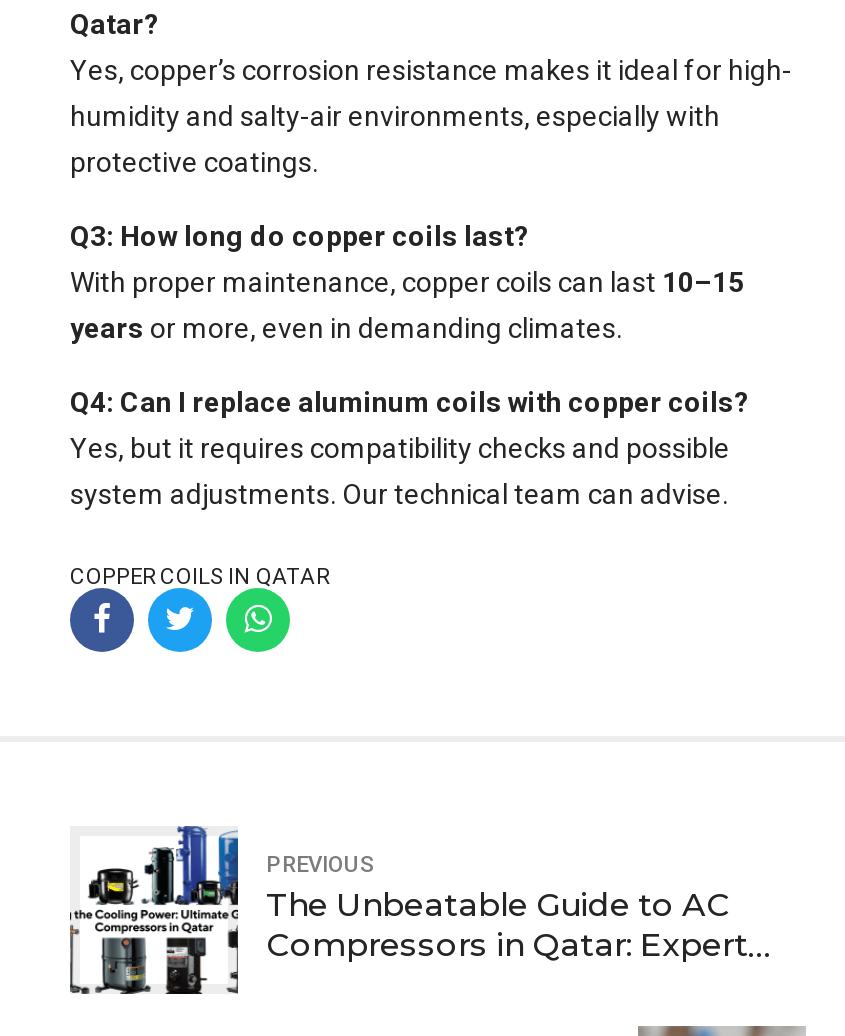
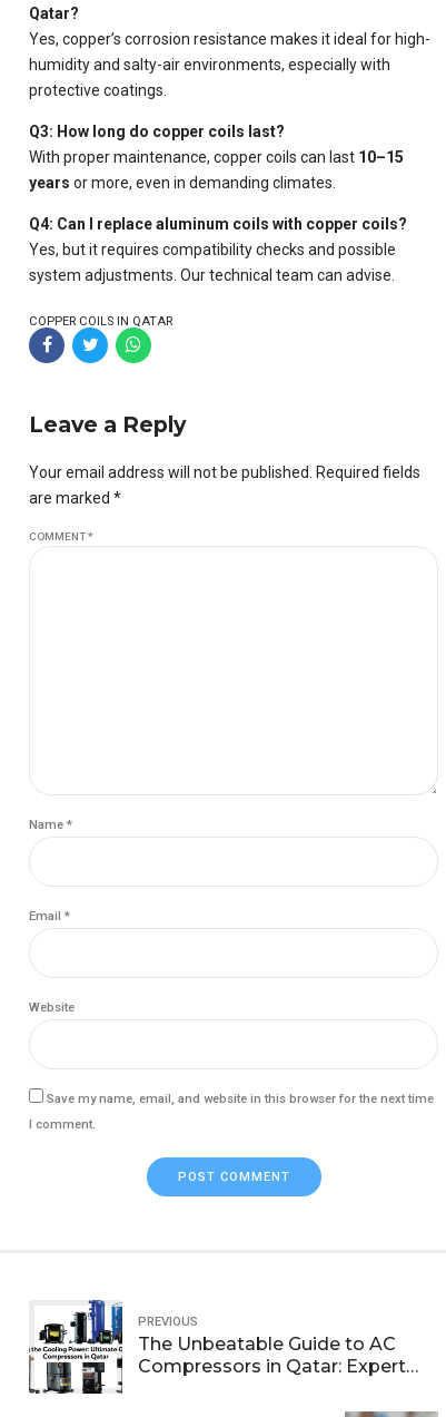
none -> [29,411,420,542] Leave a Reply | Your email address will not be published. Required fields | are marked * | COMMENT *
none -> [29,818,72,832] Name *
none -> [29,909,70,924] Email *
none -> [29,1000,75,1015] Website
none -> [29,1091,434,1131] Save my name, email, and website in this browser for the next time | I comment.
none -> [177,1170,290,1184] POST COMMENT

